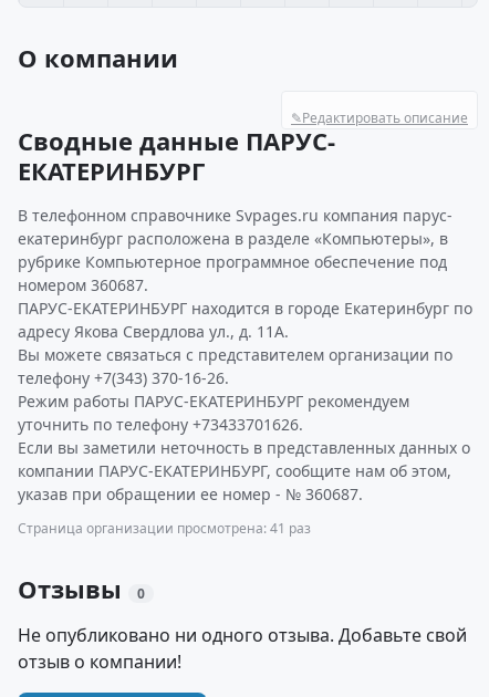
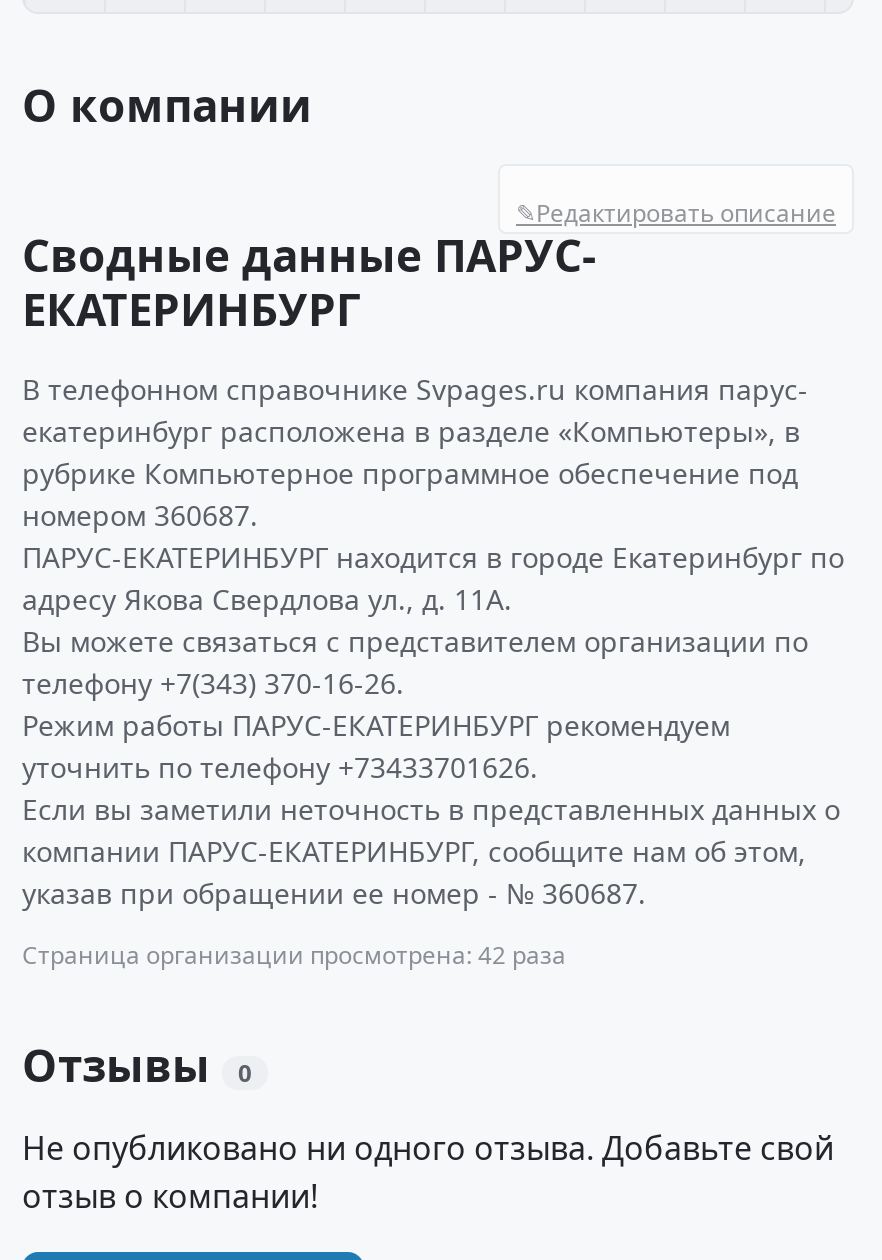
[18,519,311,538] Страница организации просмотрена: 41 раз -> [22,938,566,972] Страница организации просмотрена: 42 раза

